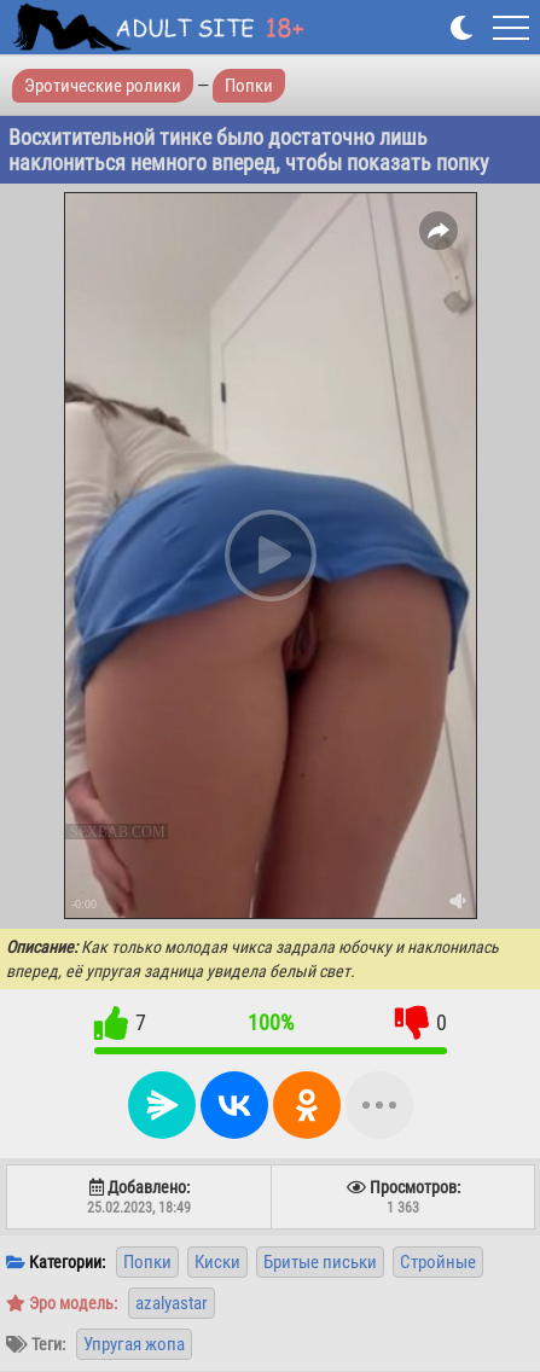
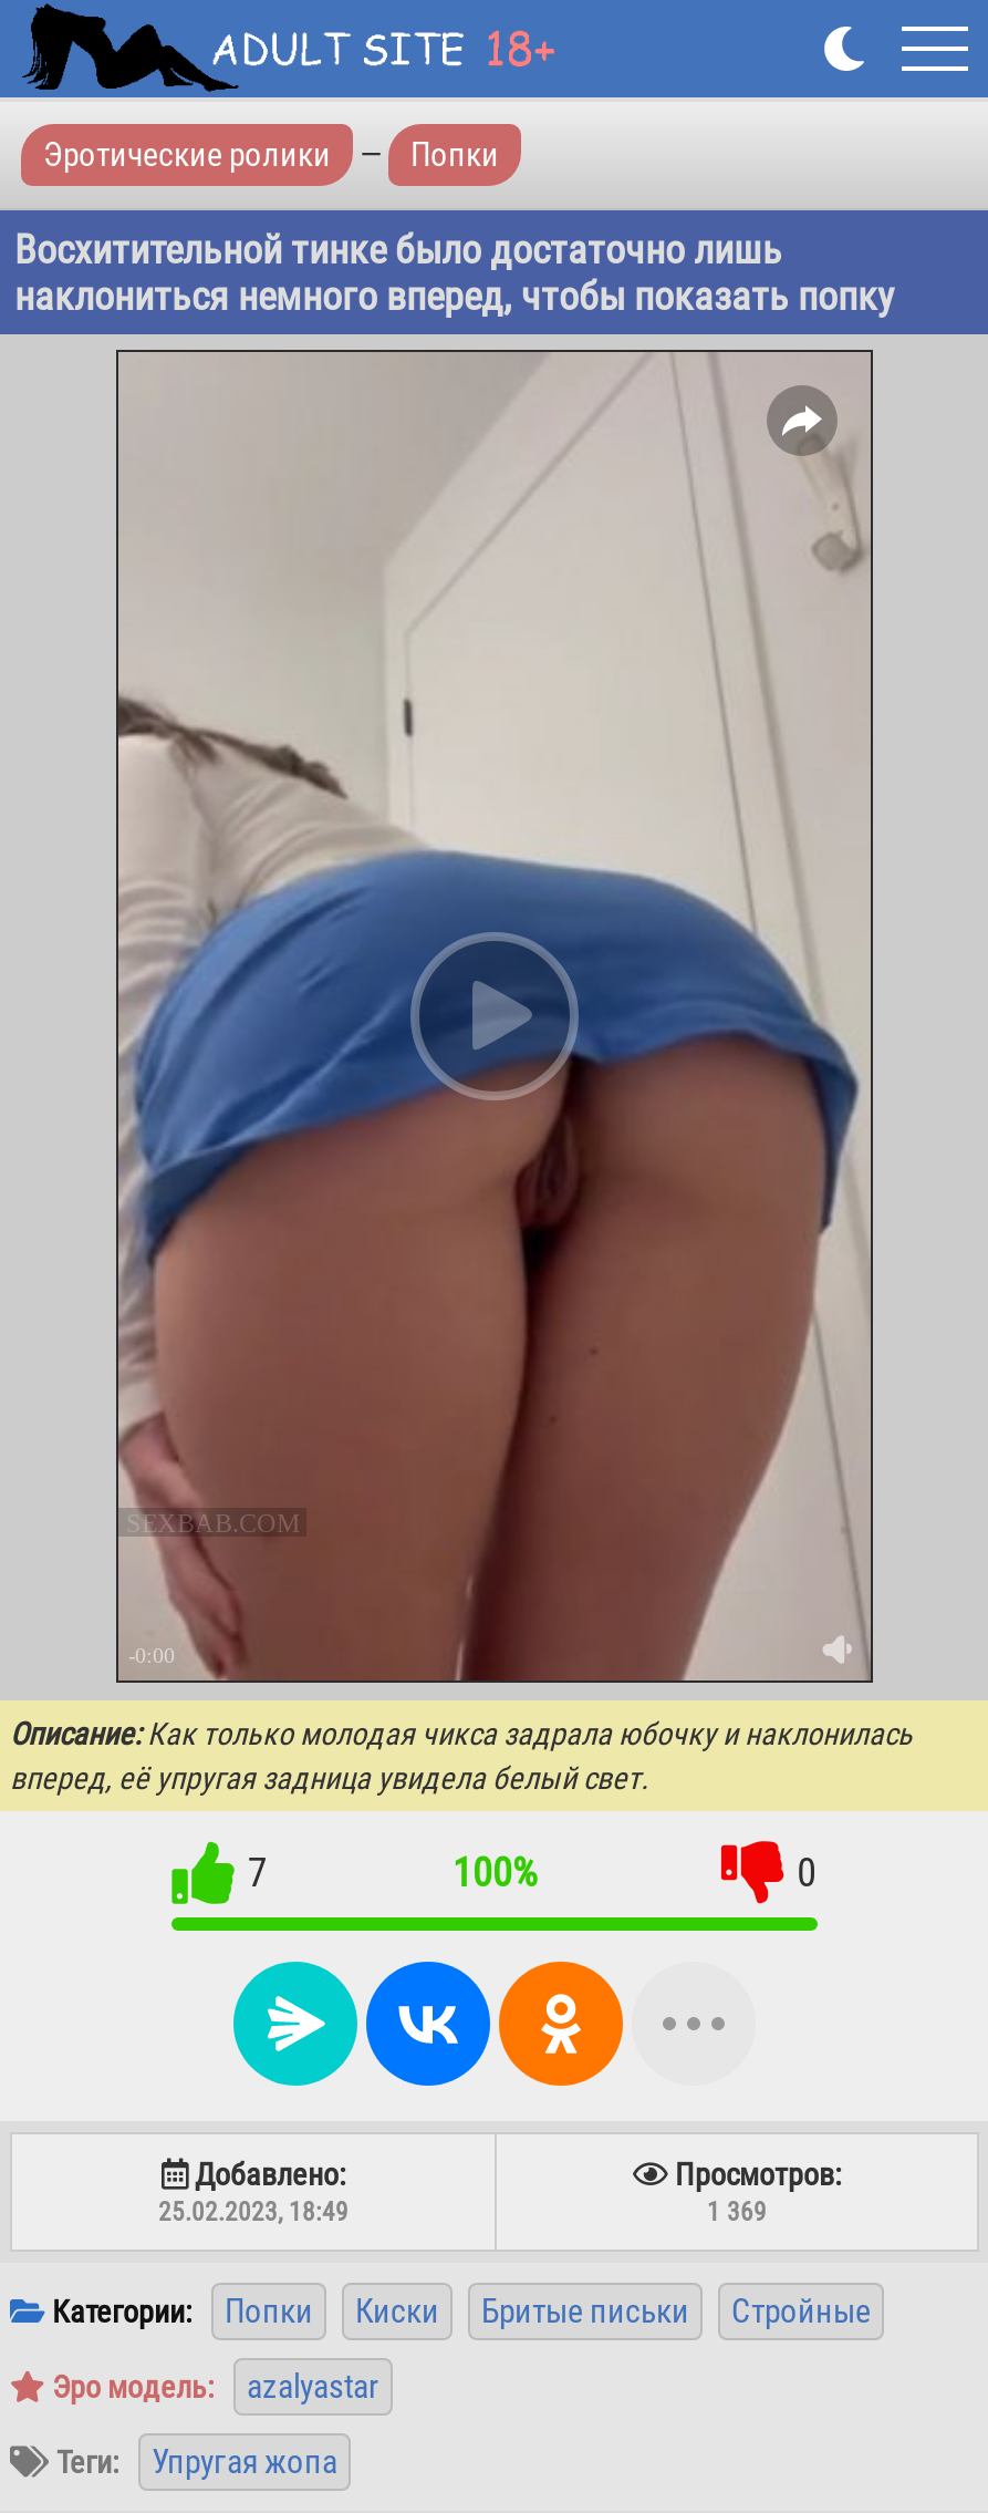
[387,1199,419,1216] 1 363 -> [707,2196,767,2227] 1 369

